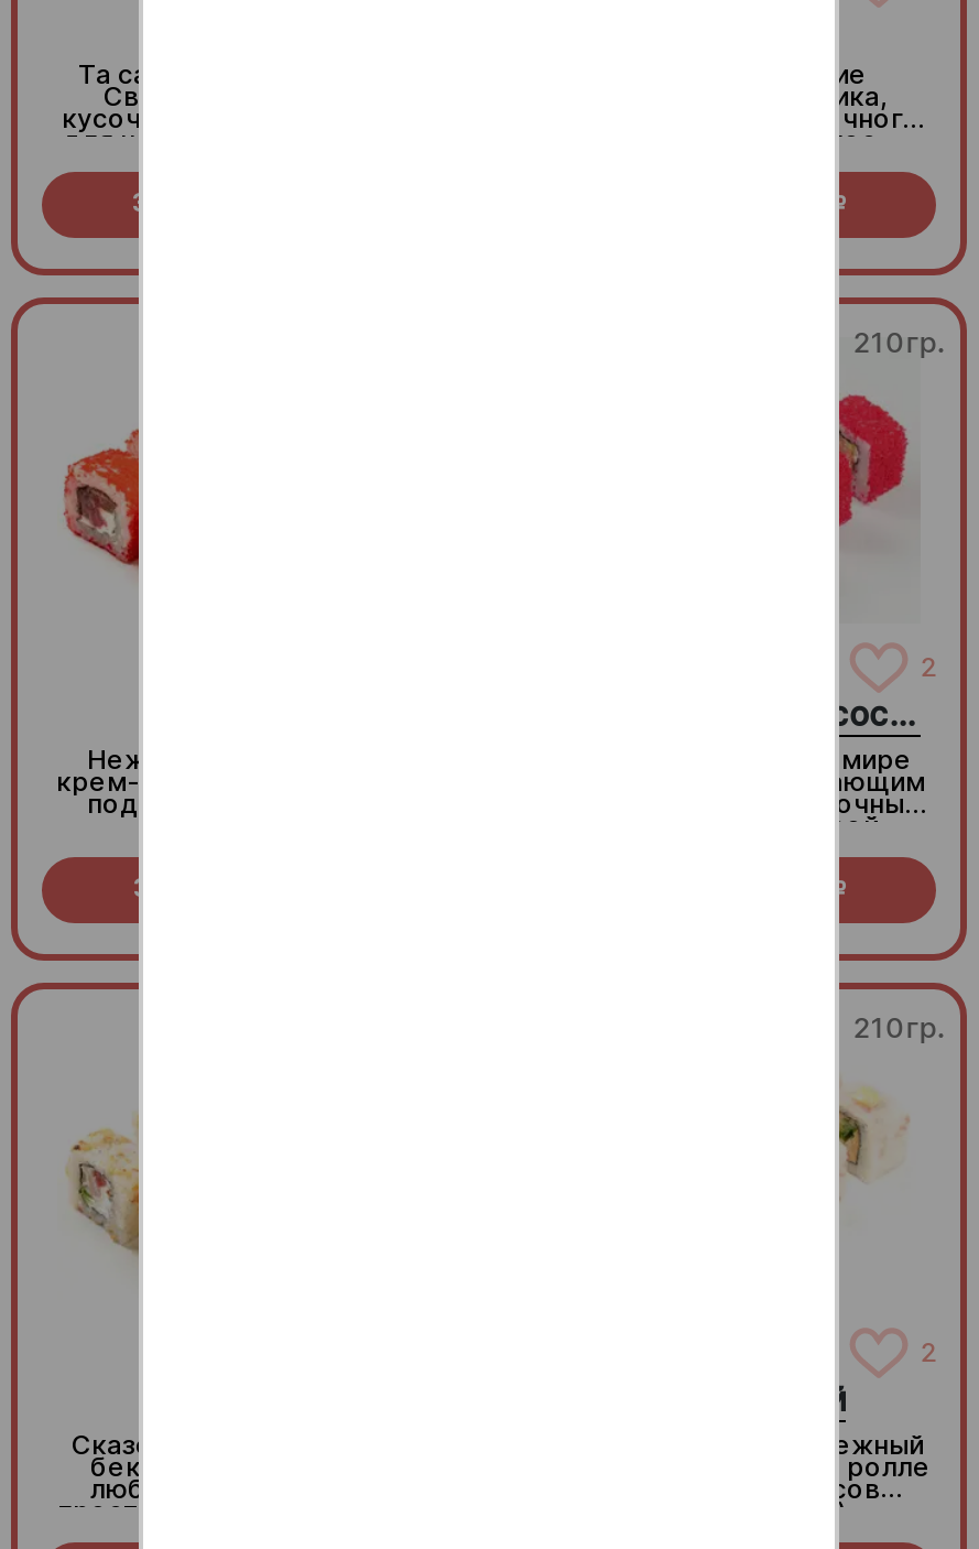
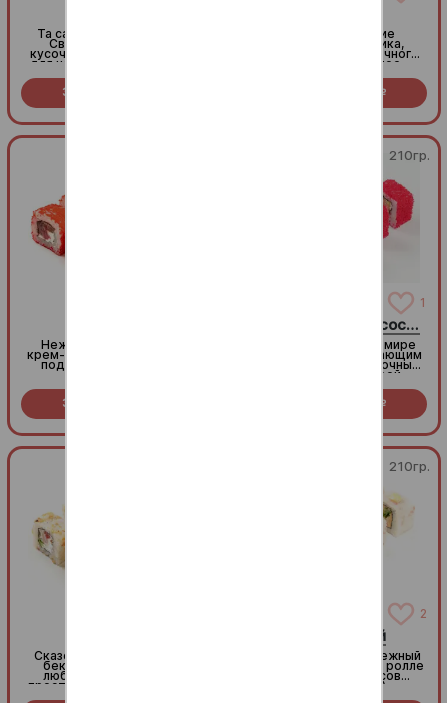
[920,650,935,683] 2 -> [420,295,426,310] 1

